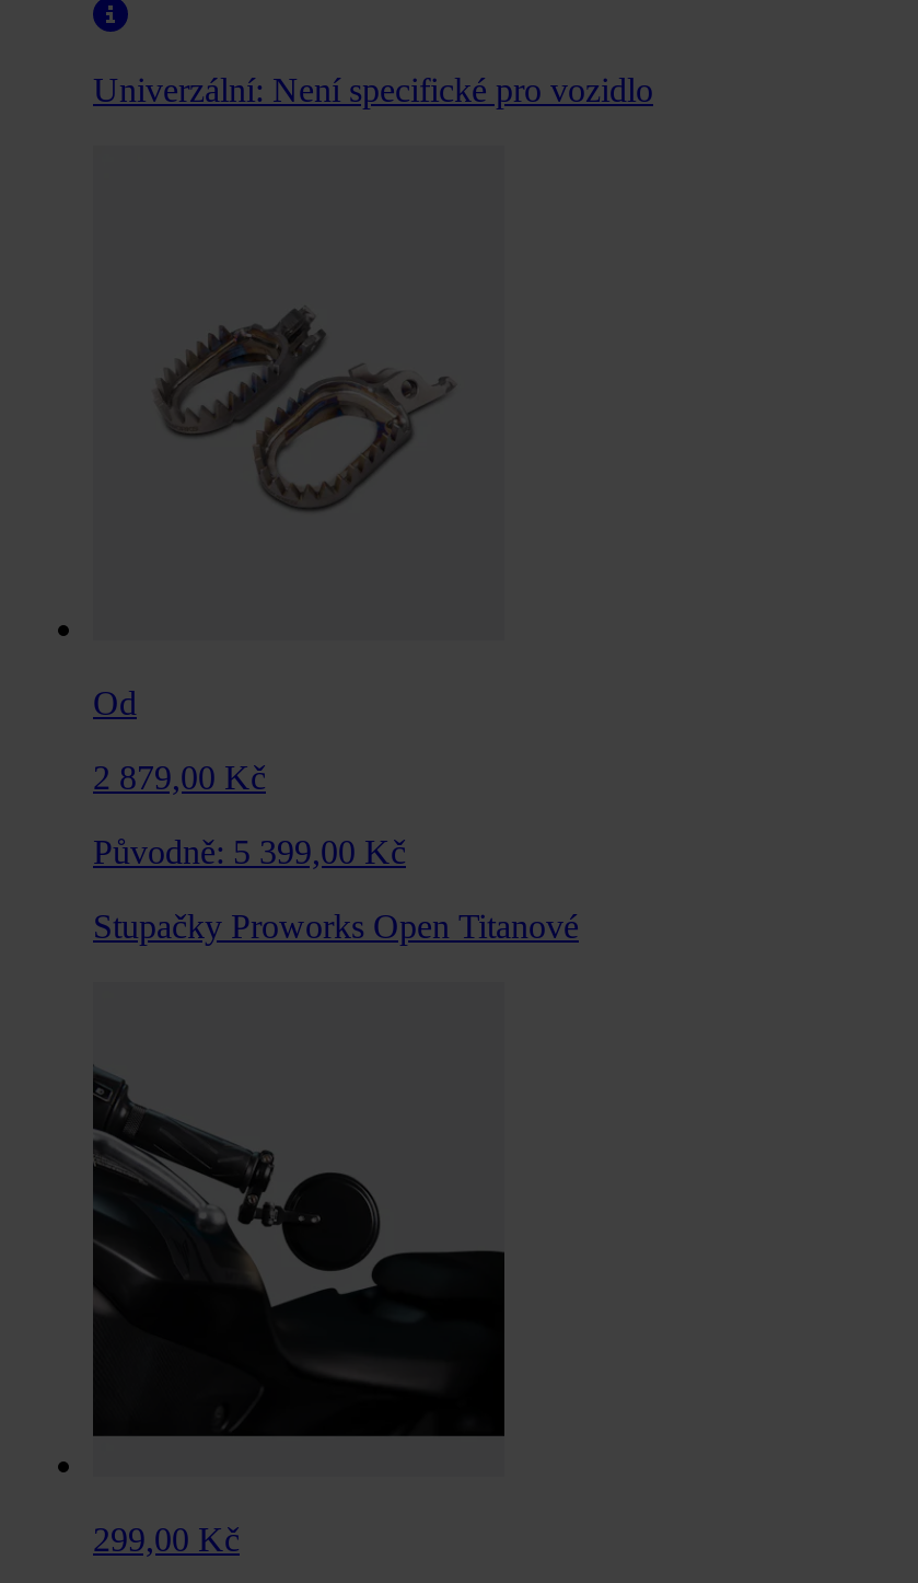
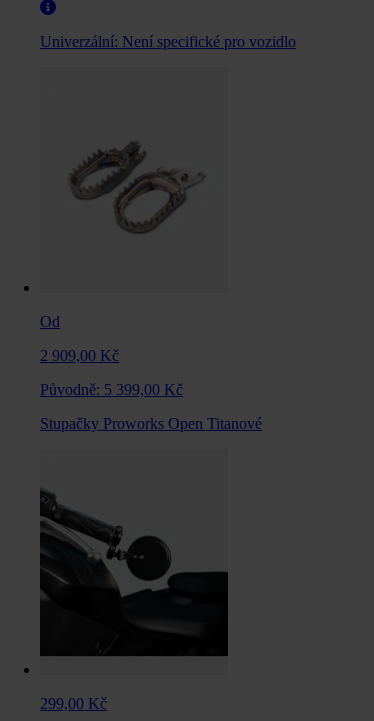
[93,759,266,797] 2 879,00 Kč -> [40,347,119,364] 2 909,00 Kč

